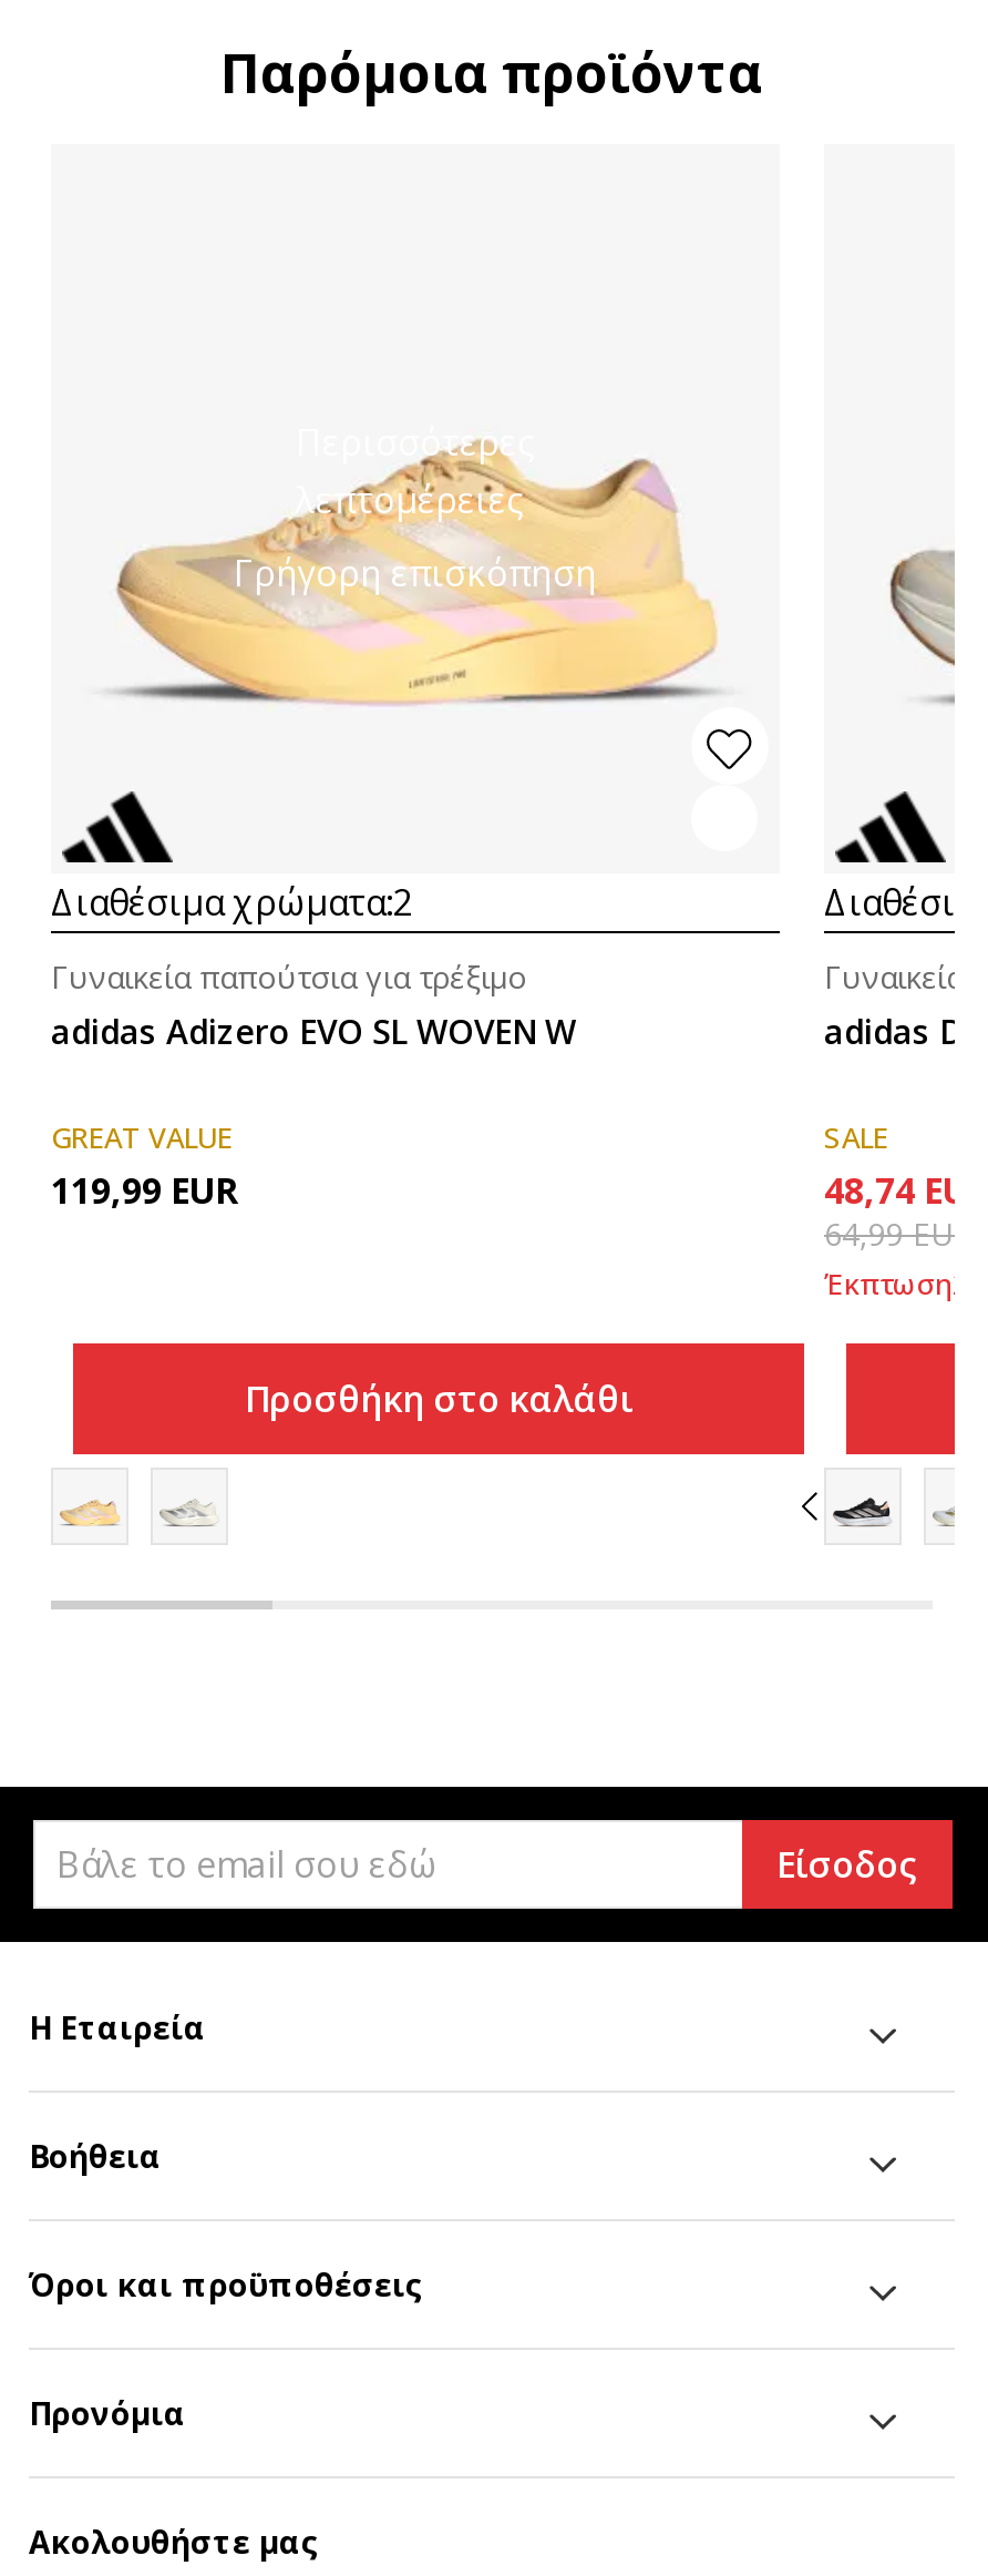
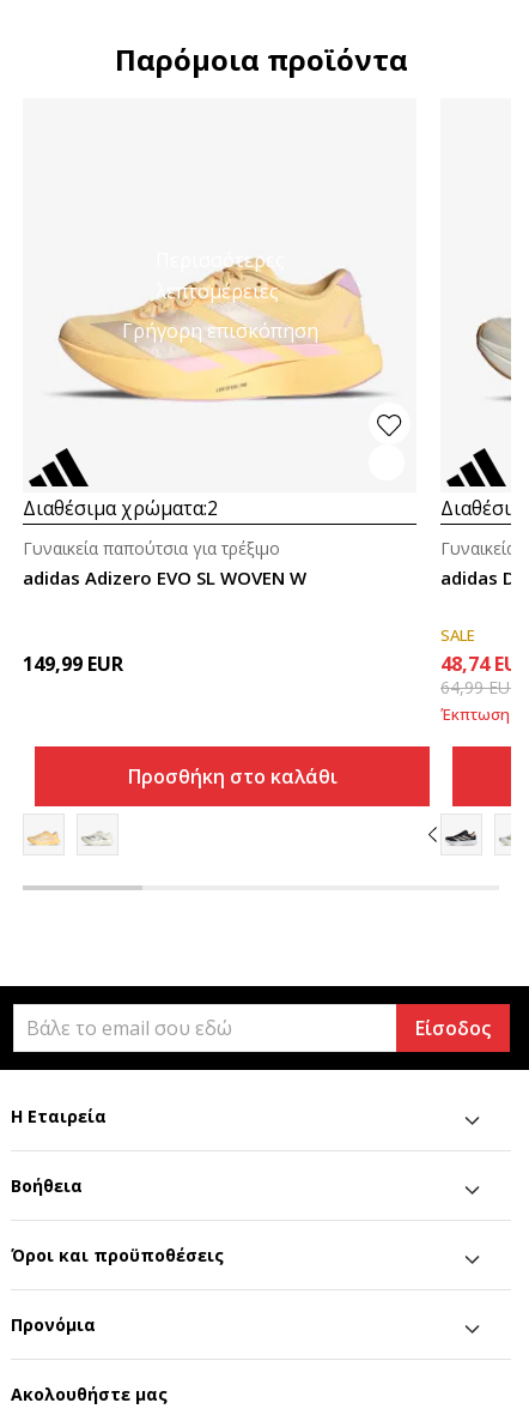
[51,1117,237,1215] GREAT VALUE | 119,99 EUR -> [23,651,123,677] 149,99 EUR

